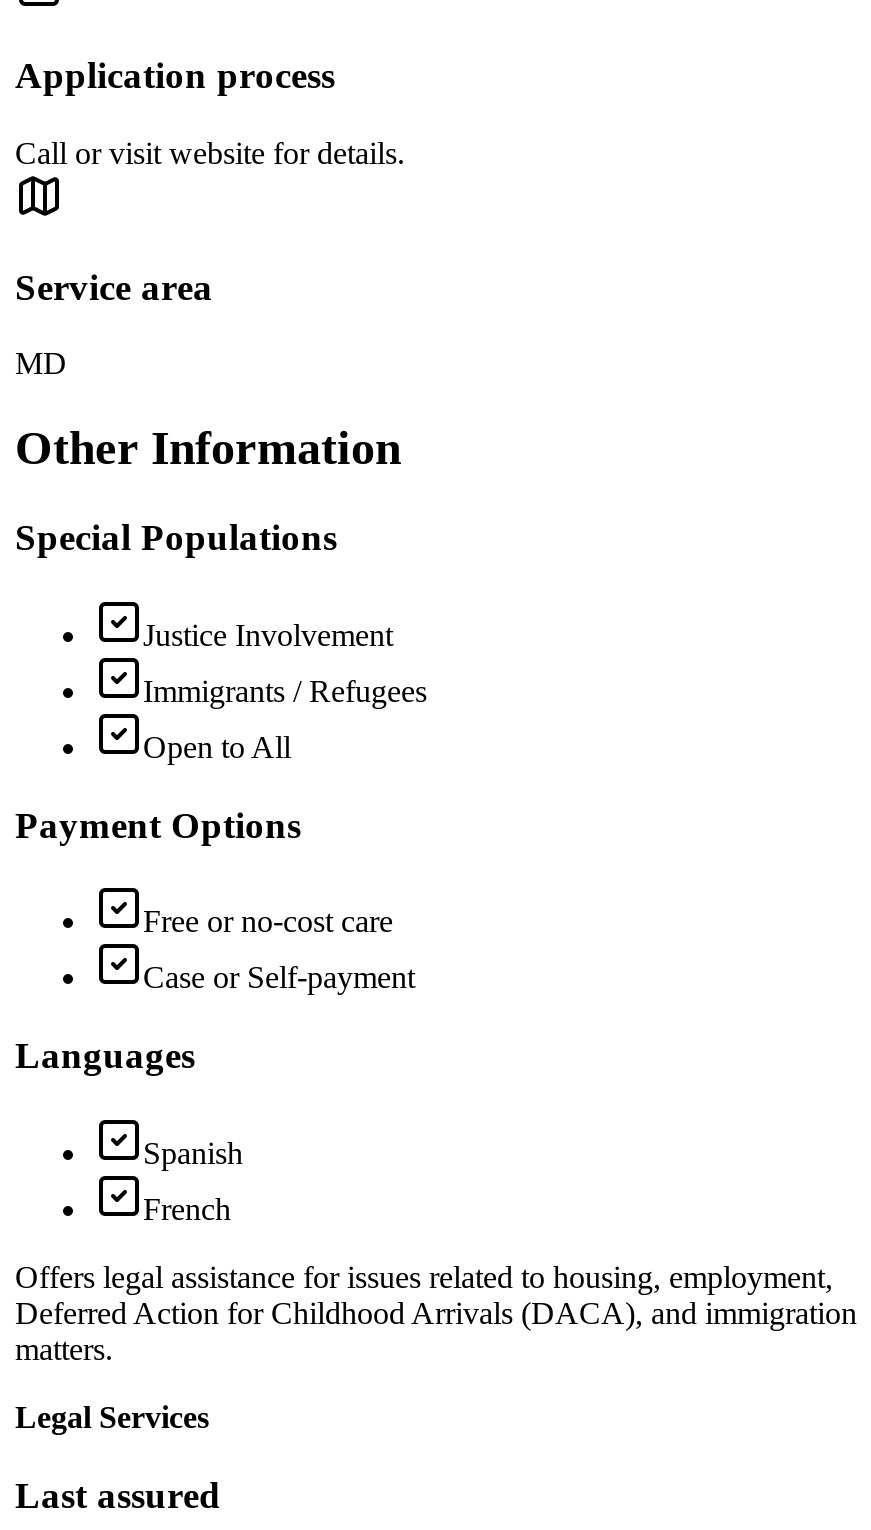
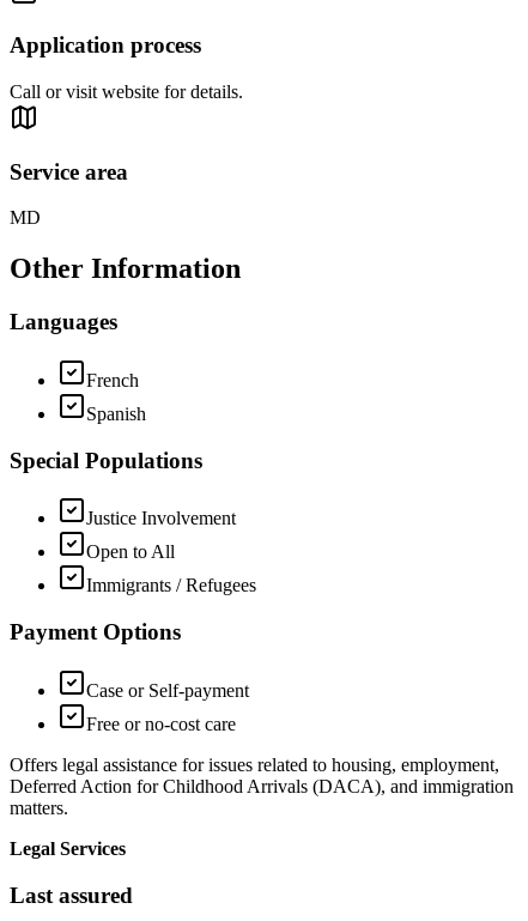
moved [15,517,393,652] -> [10,448,236,529]: Special Populations | Justice Involvement
moved [143,674,427,708] -> [86,575,256,596]: Immigrants / Refugees
moved [143,730,291,764] -> [86,542,175,562]: Open to All
moved [15,803,301,845] -> [10,619,181,645]: Payment Options
moved [143,905,393,939] -> [86,714,236,734]: Free or no-cost care
moved [143,961,415,995] -> [86,680,249,701]: Case or Self-payment
moved [15,1034,243,1226] -> [10,309,146,424]: Languages | French | Spanish

